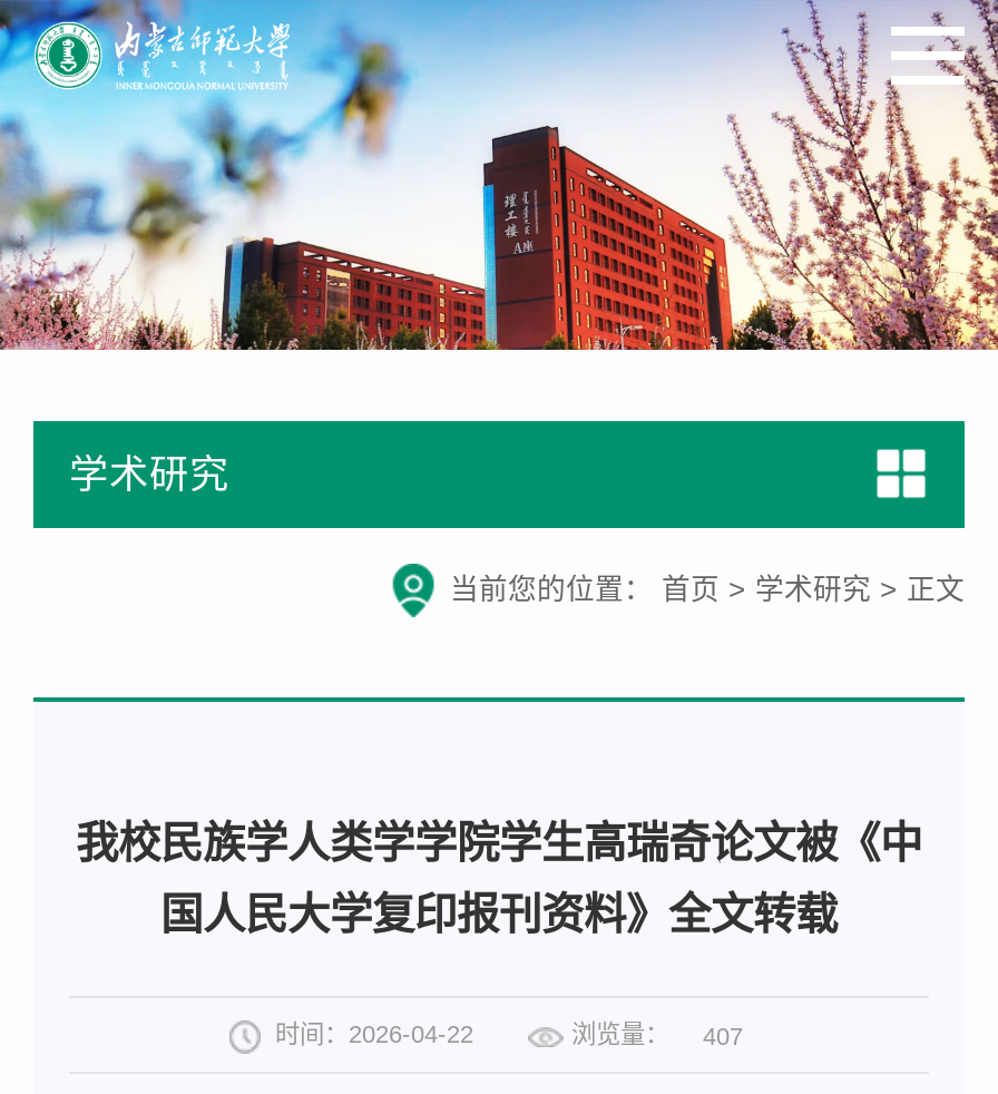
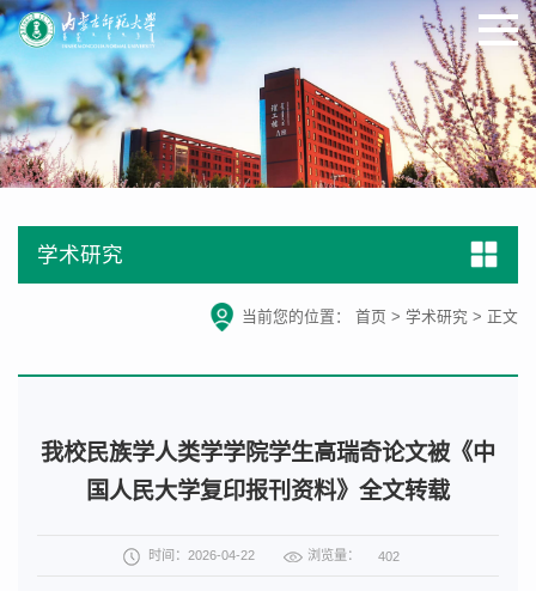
[571,1021,743,1050] 浏览量： 407 -> [307,548,399,564] 浏览量： 402

